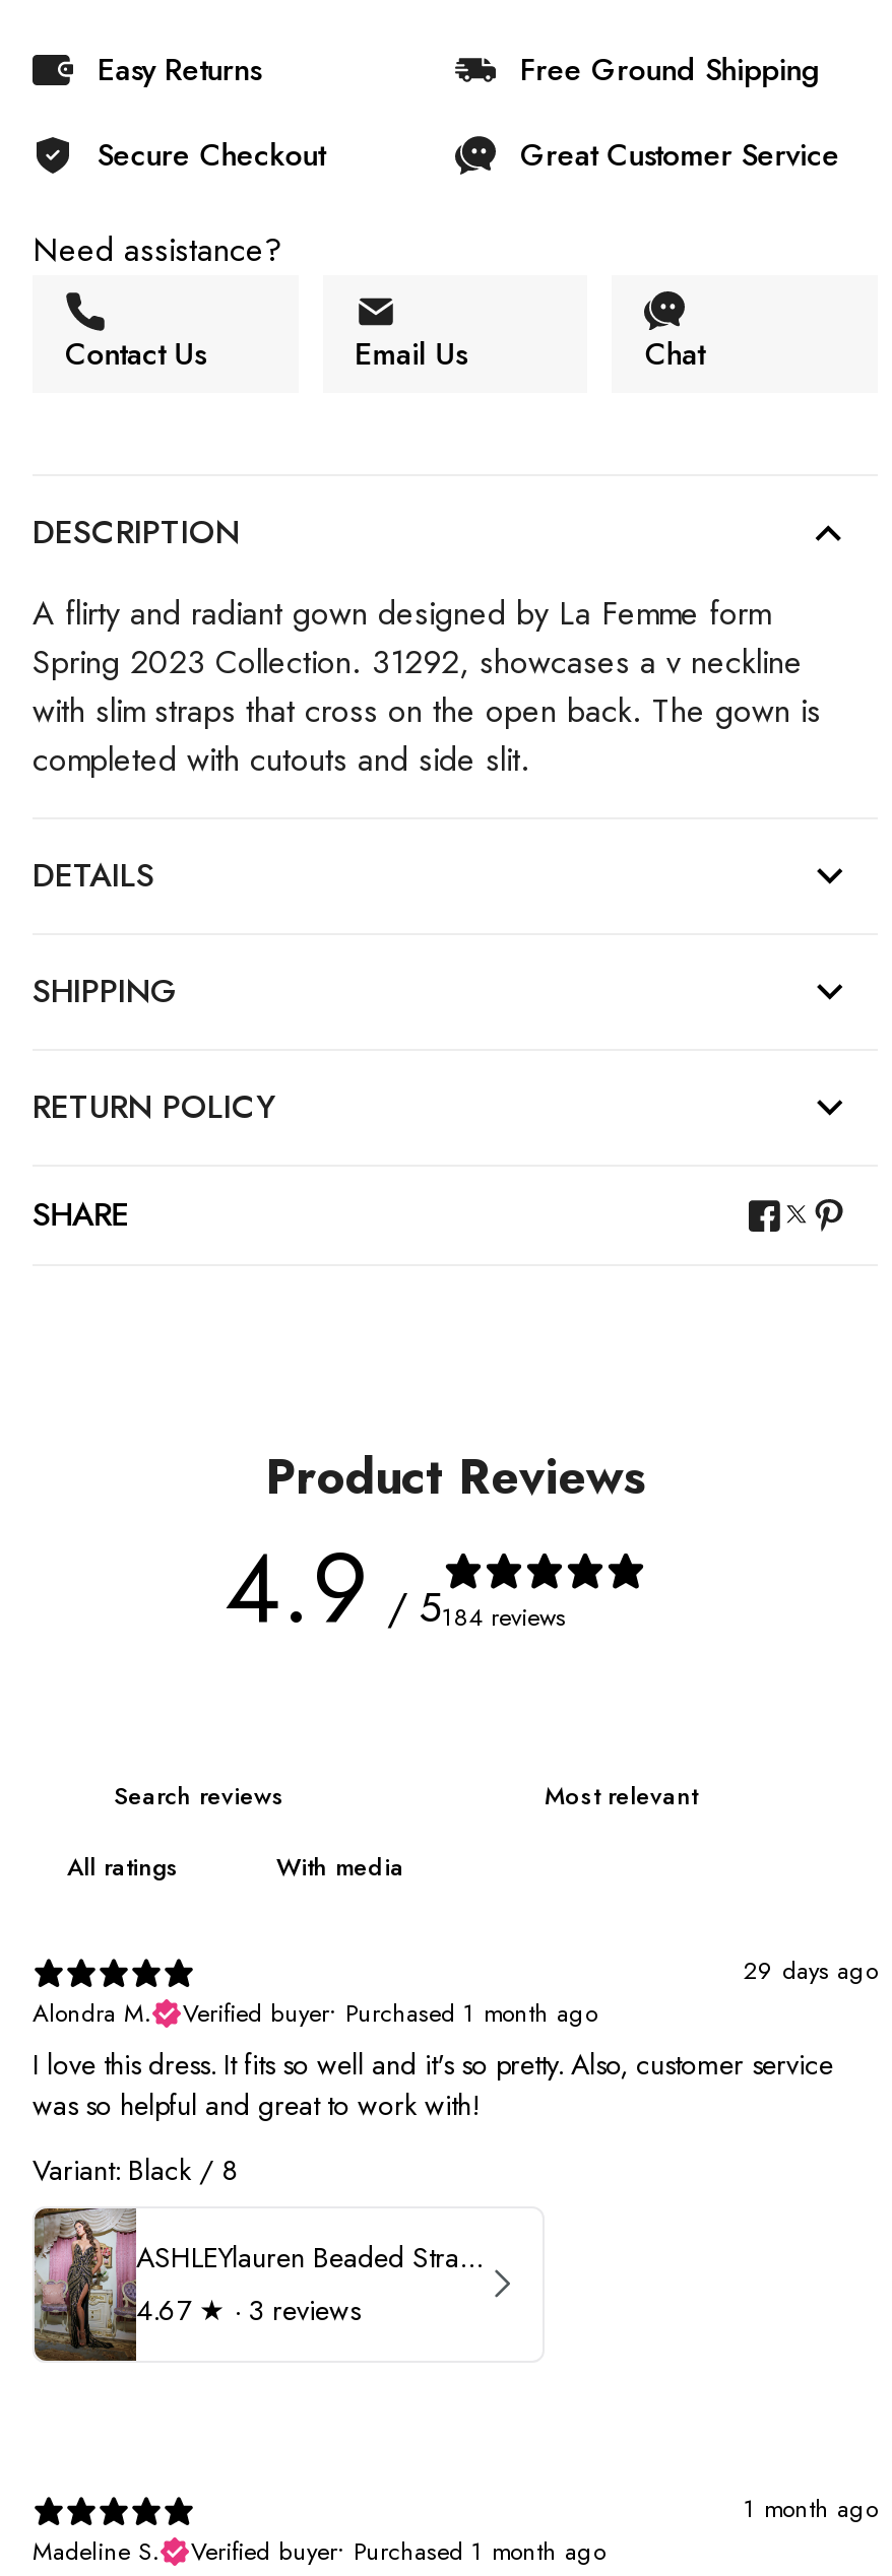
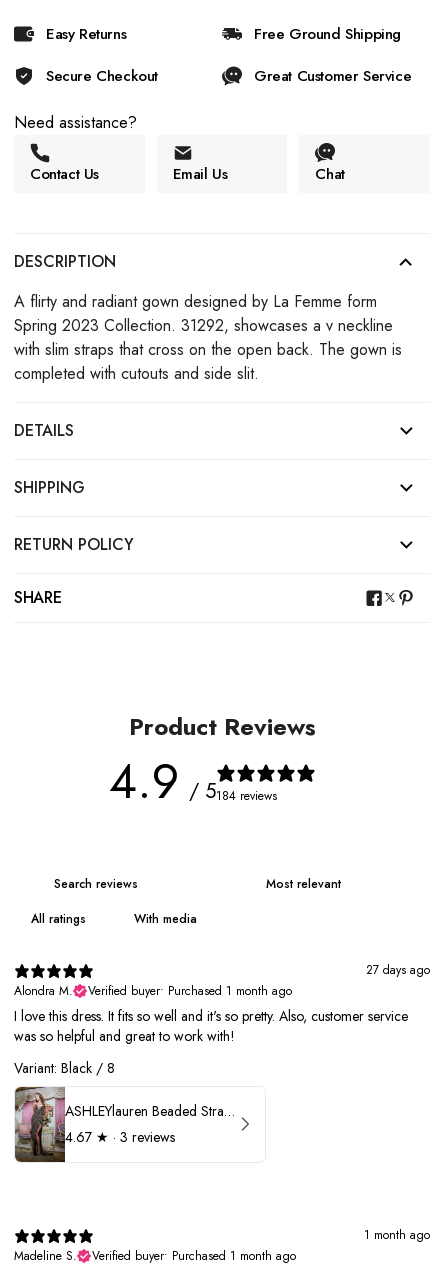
[744,1952,878,1989] 29 days ago -> [366,961,430,979] 27 days ago

